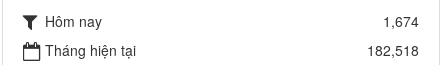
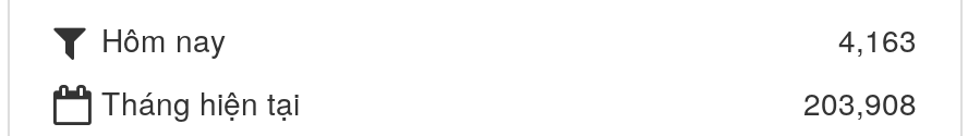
[383,11,419,31] 1,674 -> [838,18,917,61] 4,163
[367,40,419,60] 182,518 -> [803,81,917,124] 203,908

